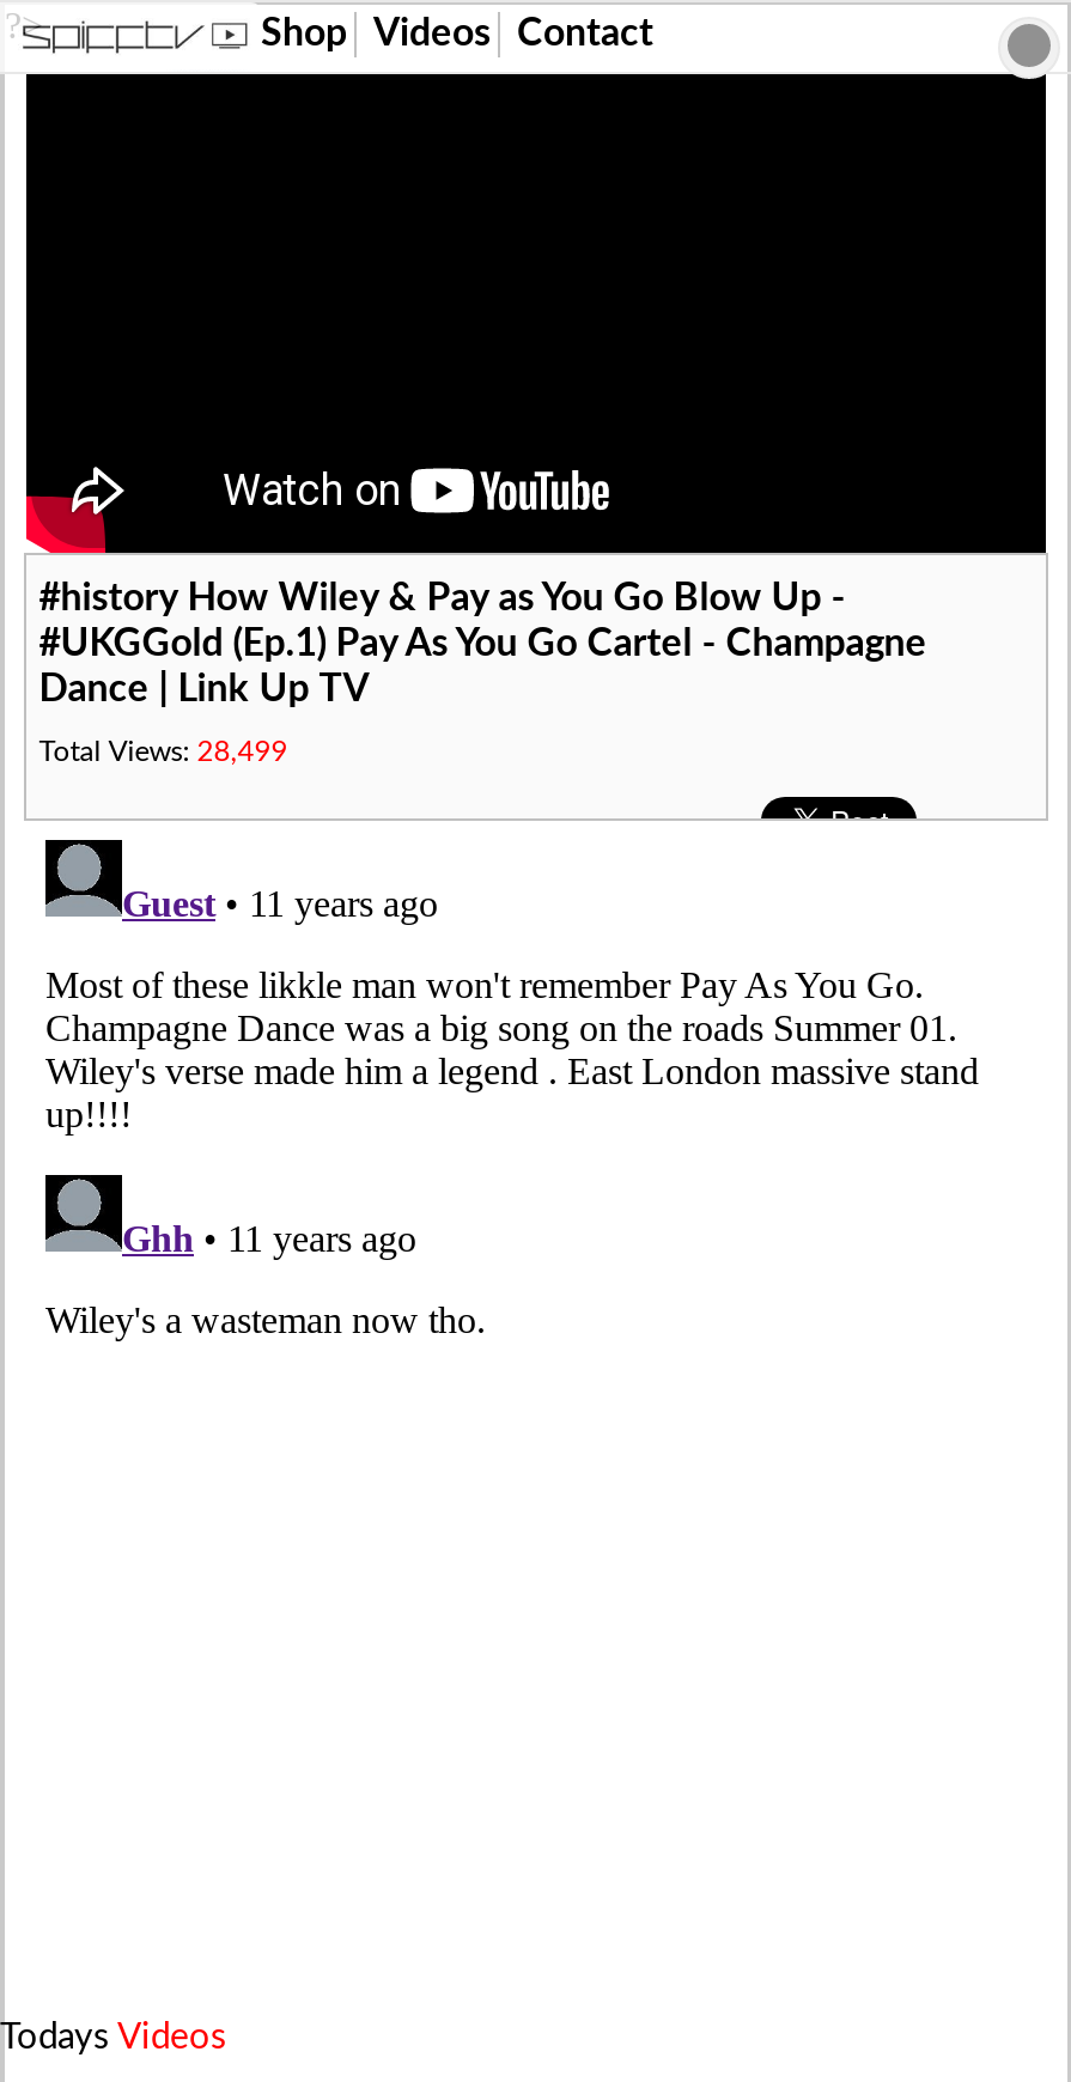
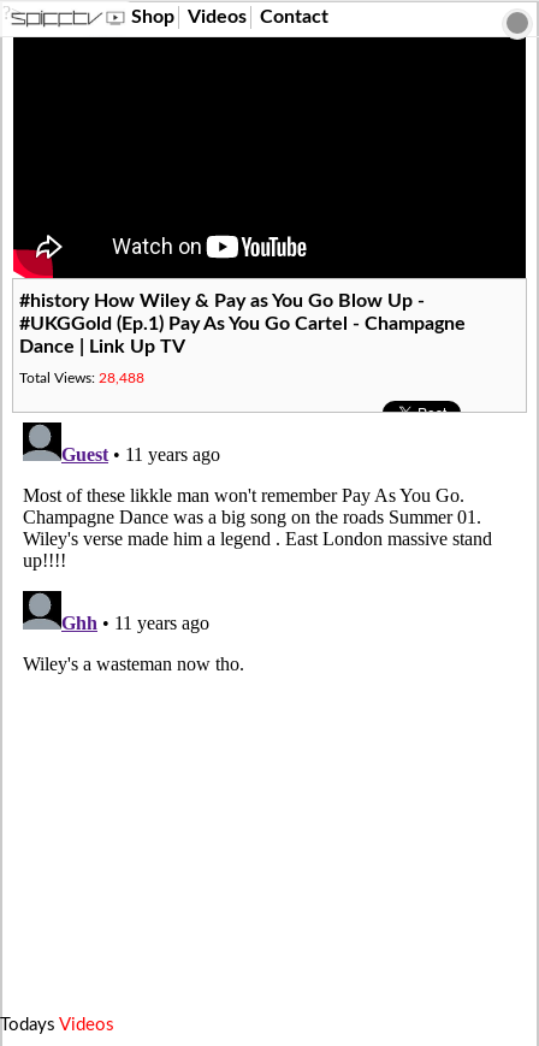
[39,736,288,765] Total Views: 28,499 -> [19,370,145,385] Total Views: 28,488

